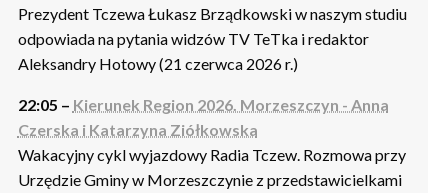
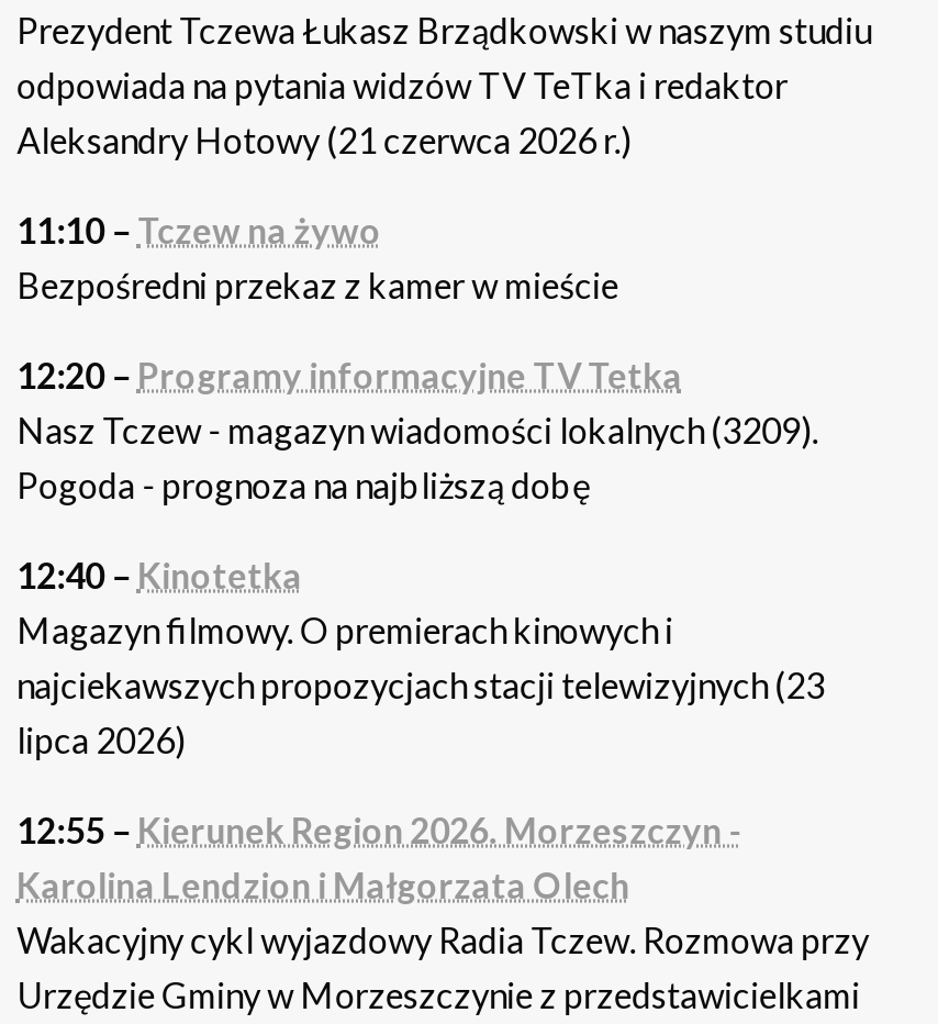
[18,95,389,139] 22:05 – Kierunek Region 2026. Morzeszczyn - Anna | Czerska i Katarzyna Ziółkowska -> [17,208,825,904] 11:10 – Tczew na żywo | Bezpośredni przekaz z kamer w mieście | 12:20 – Programy informacyjne TV Tetka | Nasz Tczew - magazyn wiadomości lokalnych (3209). | Pogoda - prognoza na najbliższą dobę | 12:40 – Kinotetka | Magazyn filmowy. O premierach kinowych i | najciekawszych propozycjach stacji telewizyjnych (23 | lipca 2026) | 12:55 – Kierunek Region 2026. Morzeszczyn - | Karolina Lendzion i Małgorzata Olech

